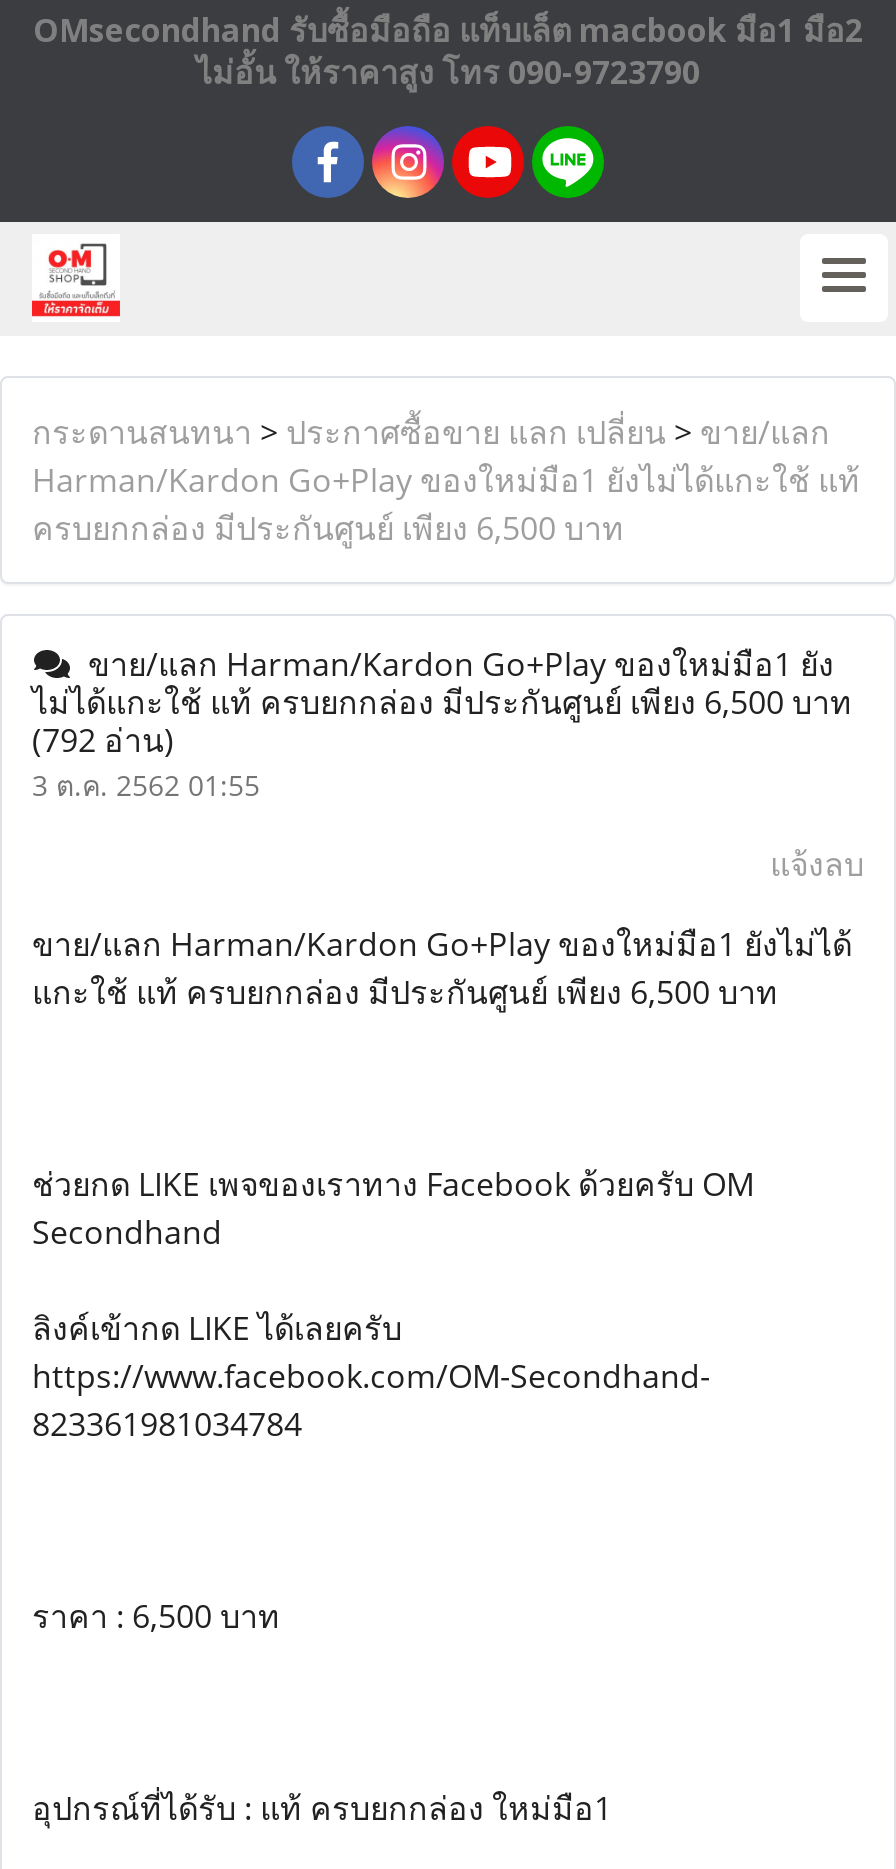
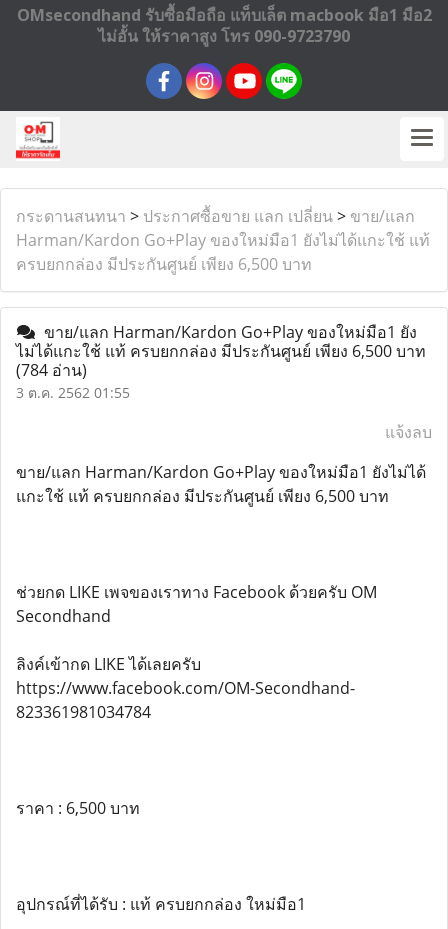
[32,718,174,762] (792 อ่าน) -> [16,359,87,381] (784 อ่าน)

